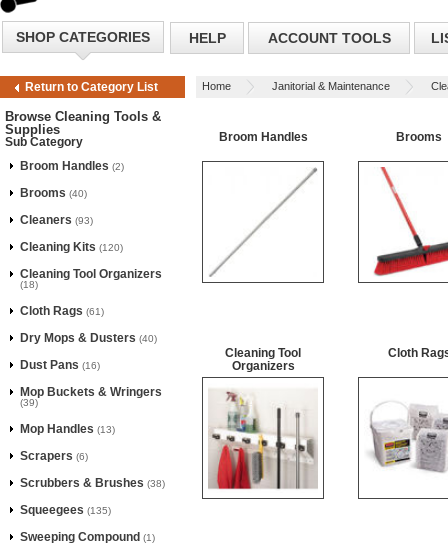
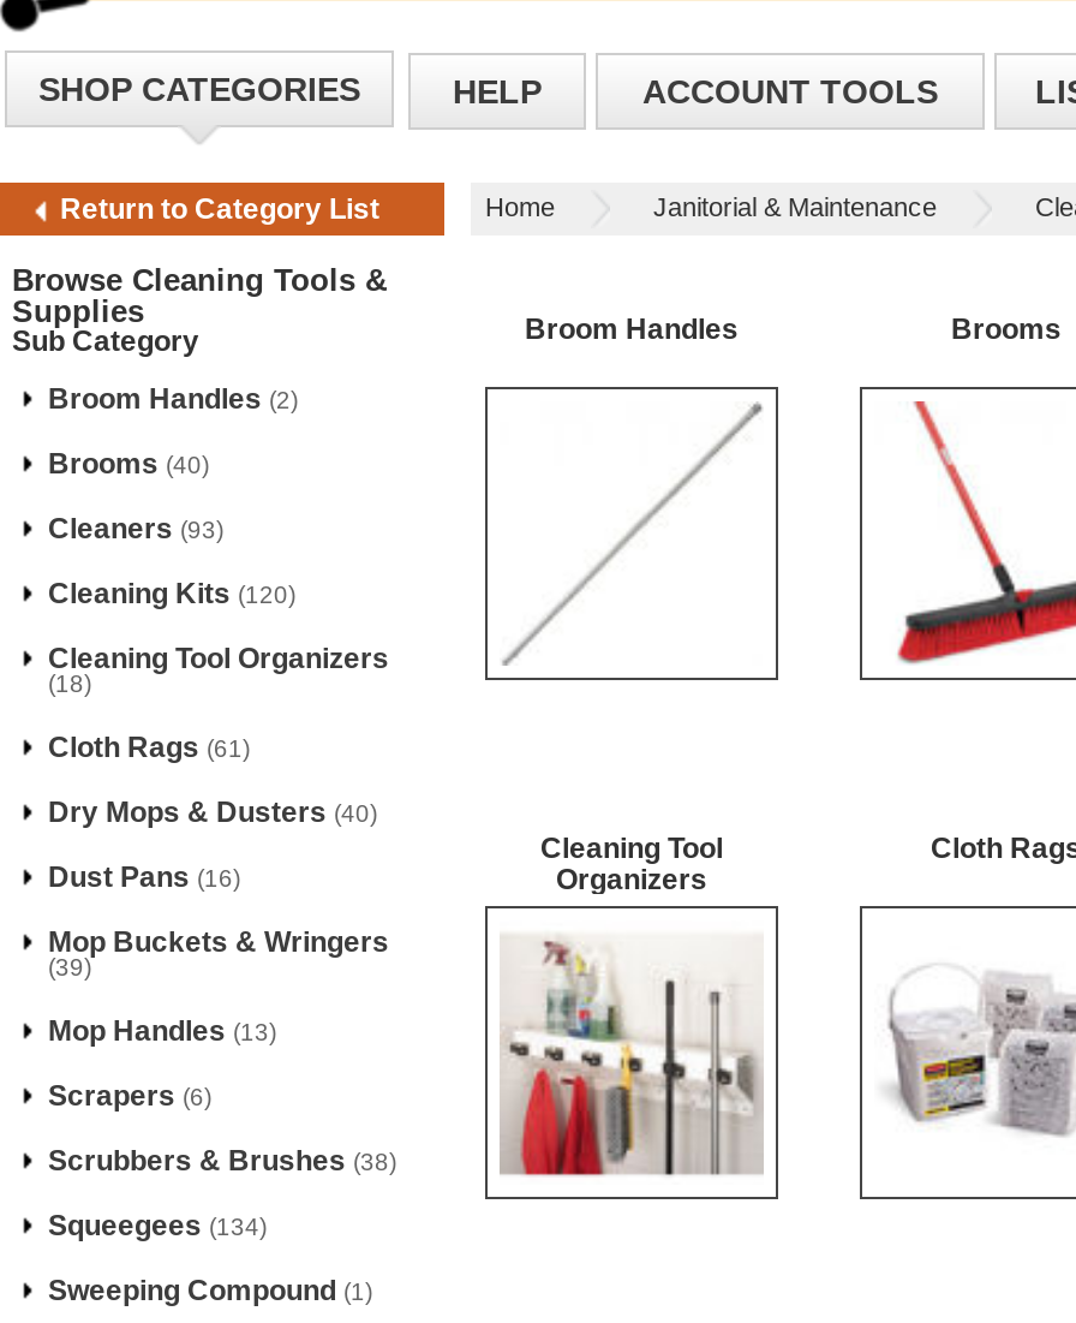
[20,503,111,517] Squeegees (135) -> [48,1209,267,1242] Squeegees (134)

